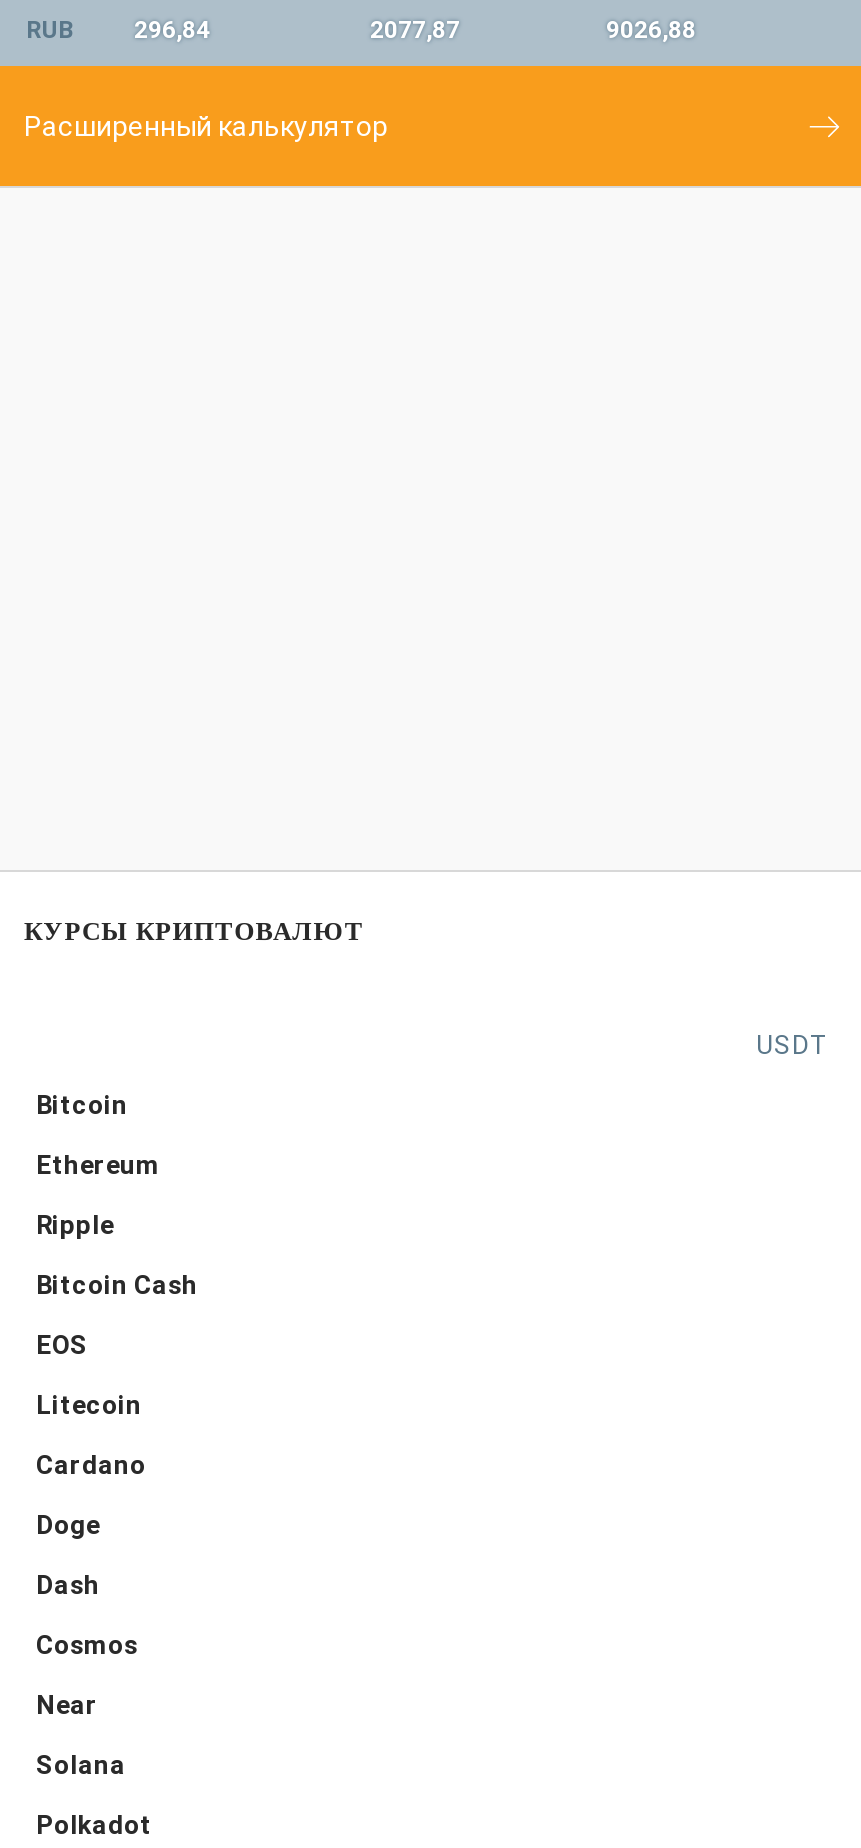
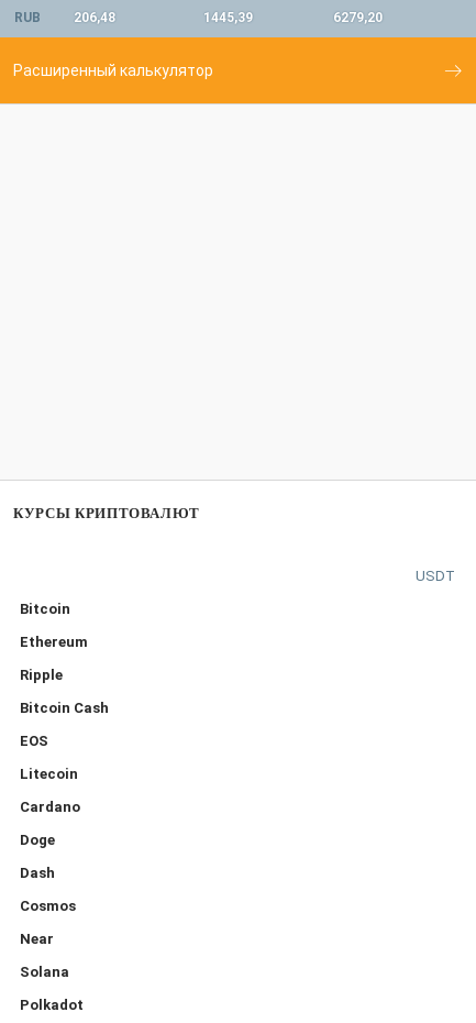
[134,16,210,44] 296,84 -> [74,10,115,25] 206,48
[370,16,460,44] 2077,87 -> [203,10,253,25] 1445,39
[606,16,696,44] 9026,88 -> [333,10,383,25] 6279,20

